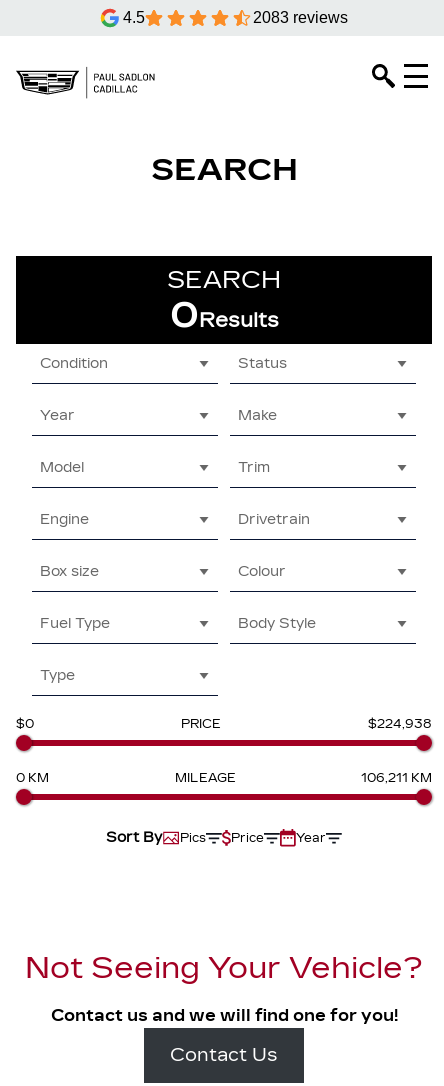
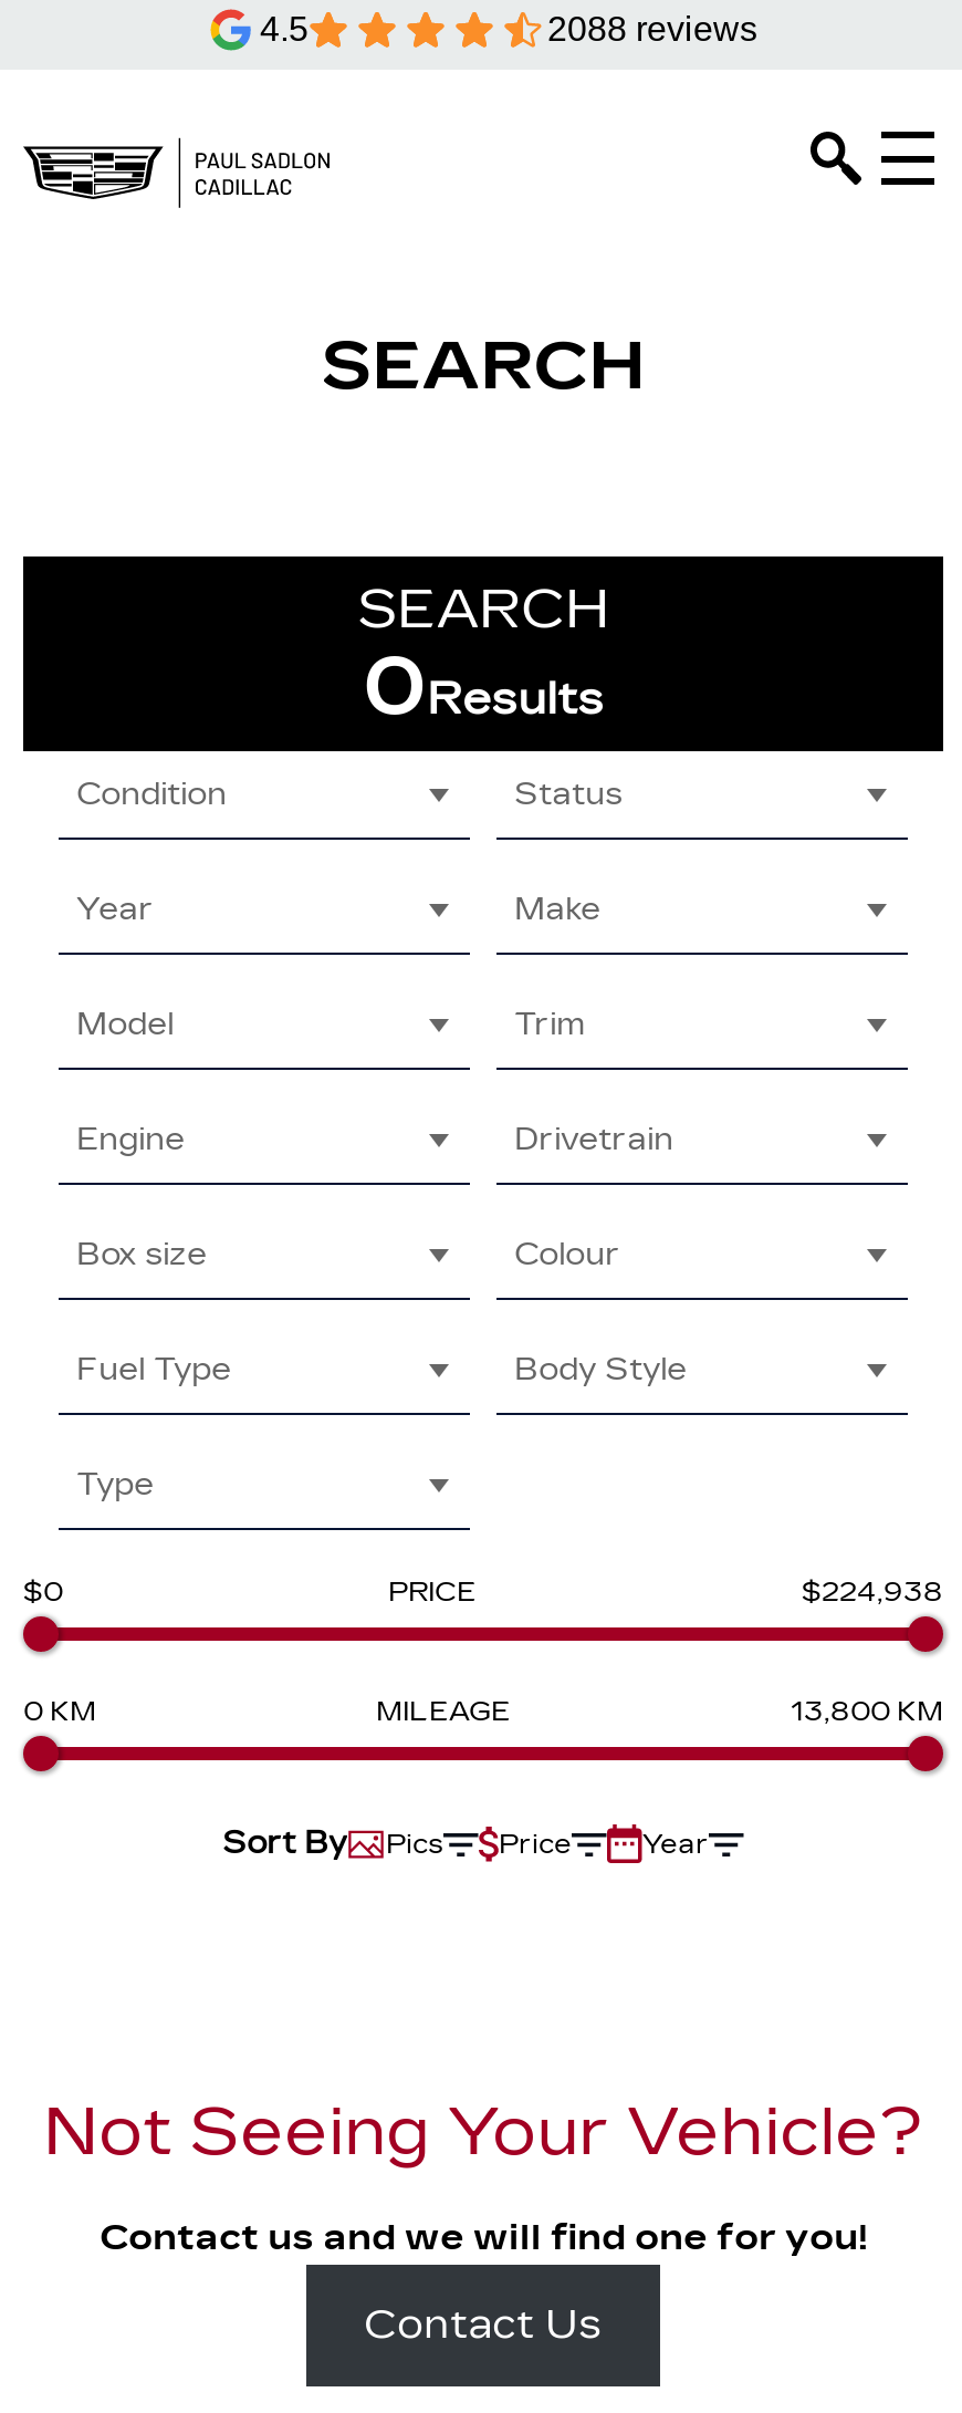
[253,9,348,26] 2083 reviews -> [547,10,757,48] 2088 reviews
[361,771,432,785] 106,211 KM -> [791,1696,943,1727] 13,800 KM

